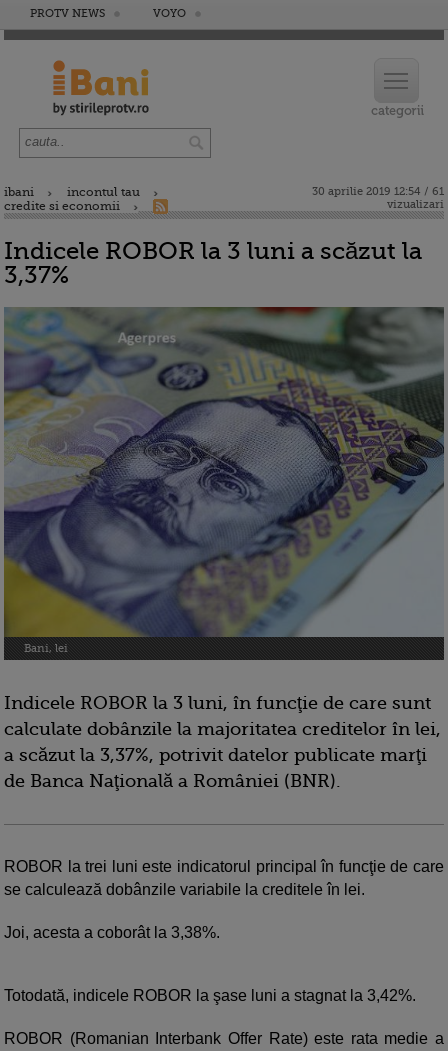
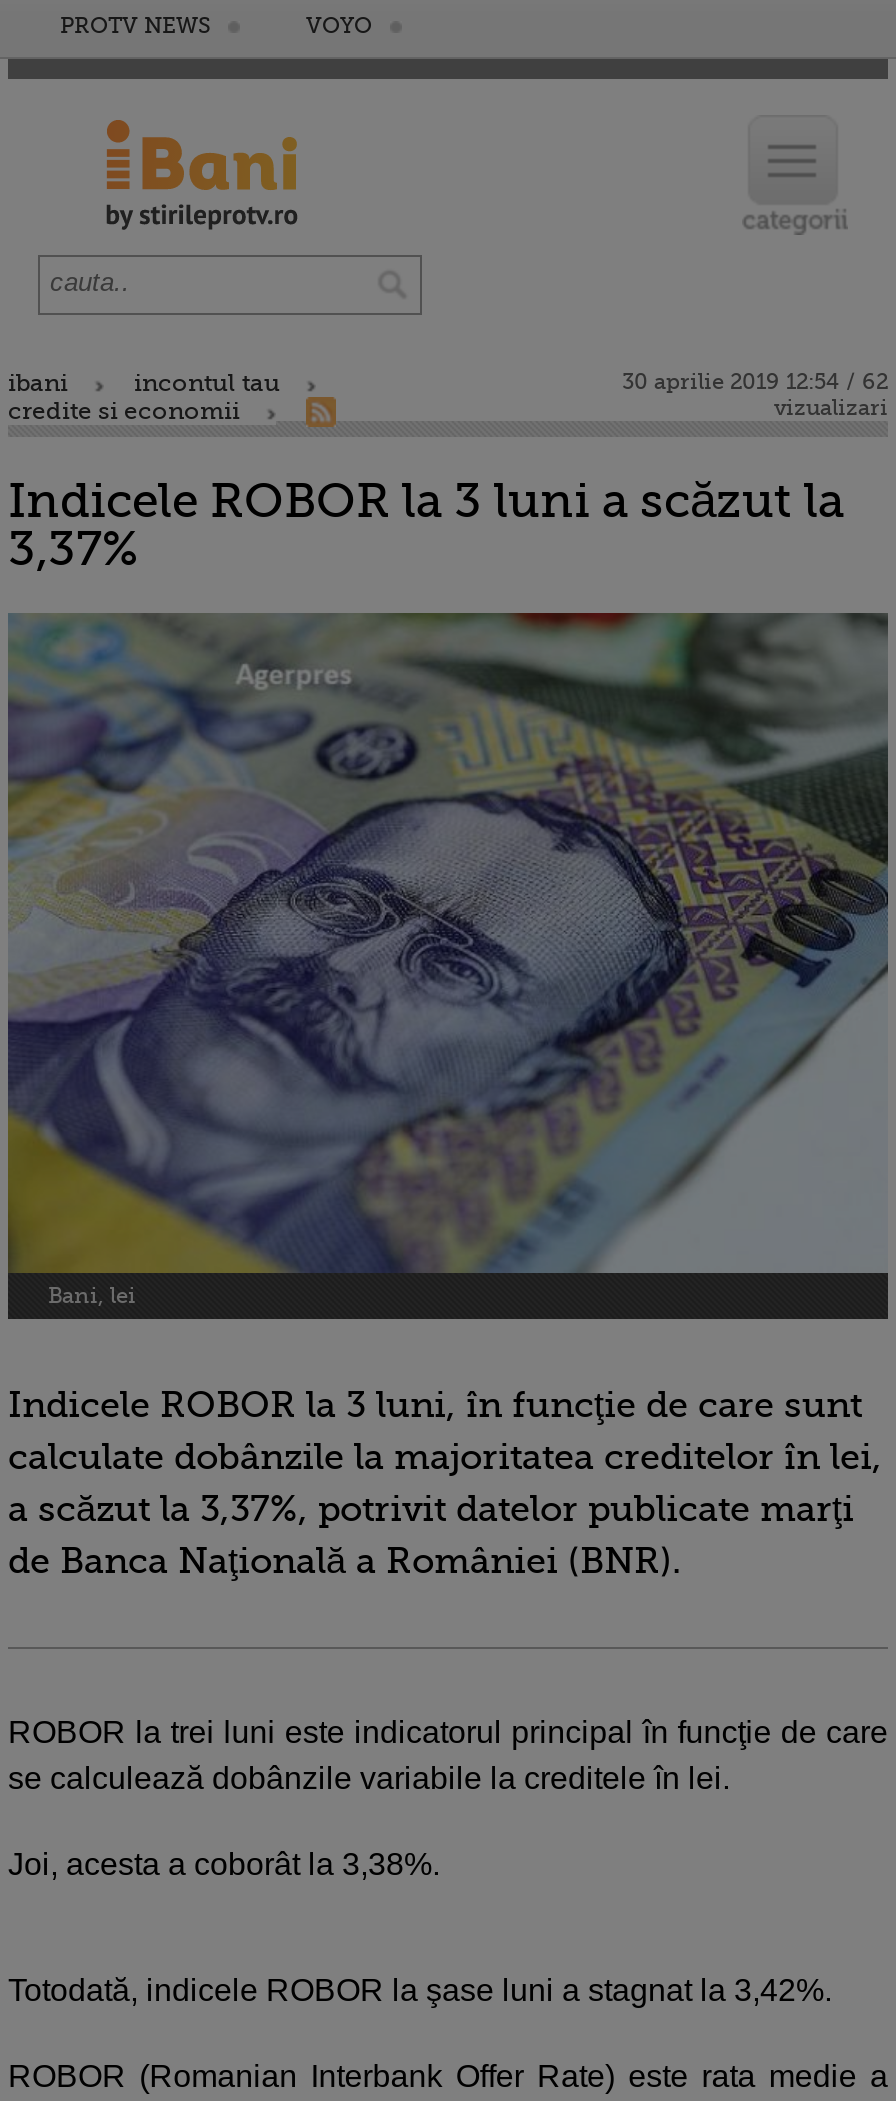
[312,185,444,198] 30 aprilie 2019 12:54 / 61 -> [622,369,888,395] 30 aprilie 2019 12:54 / 62

